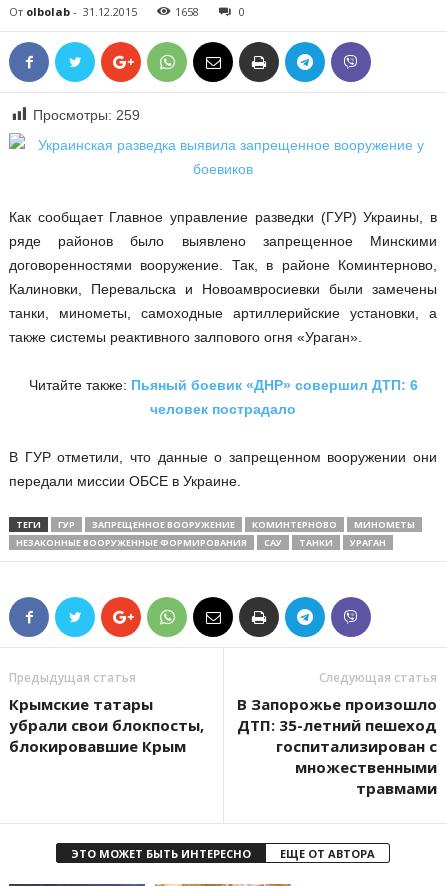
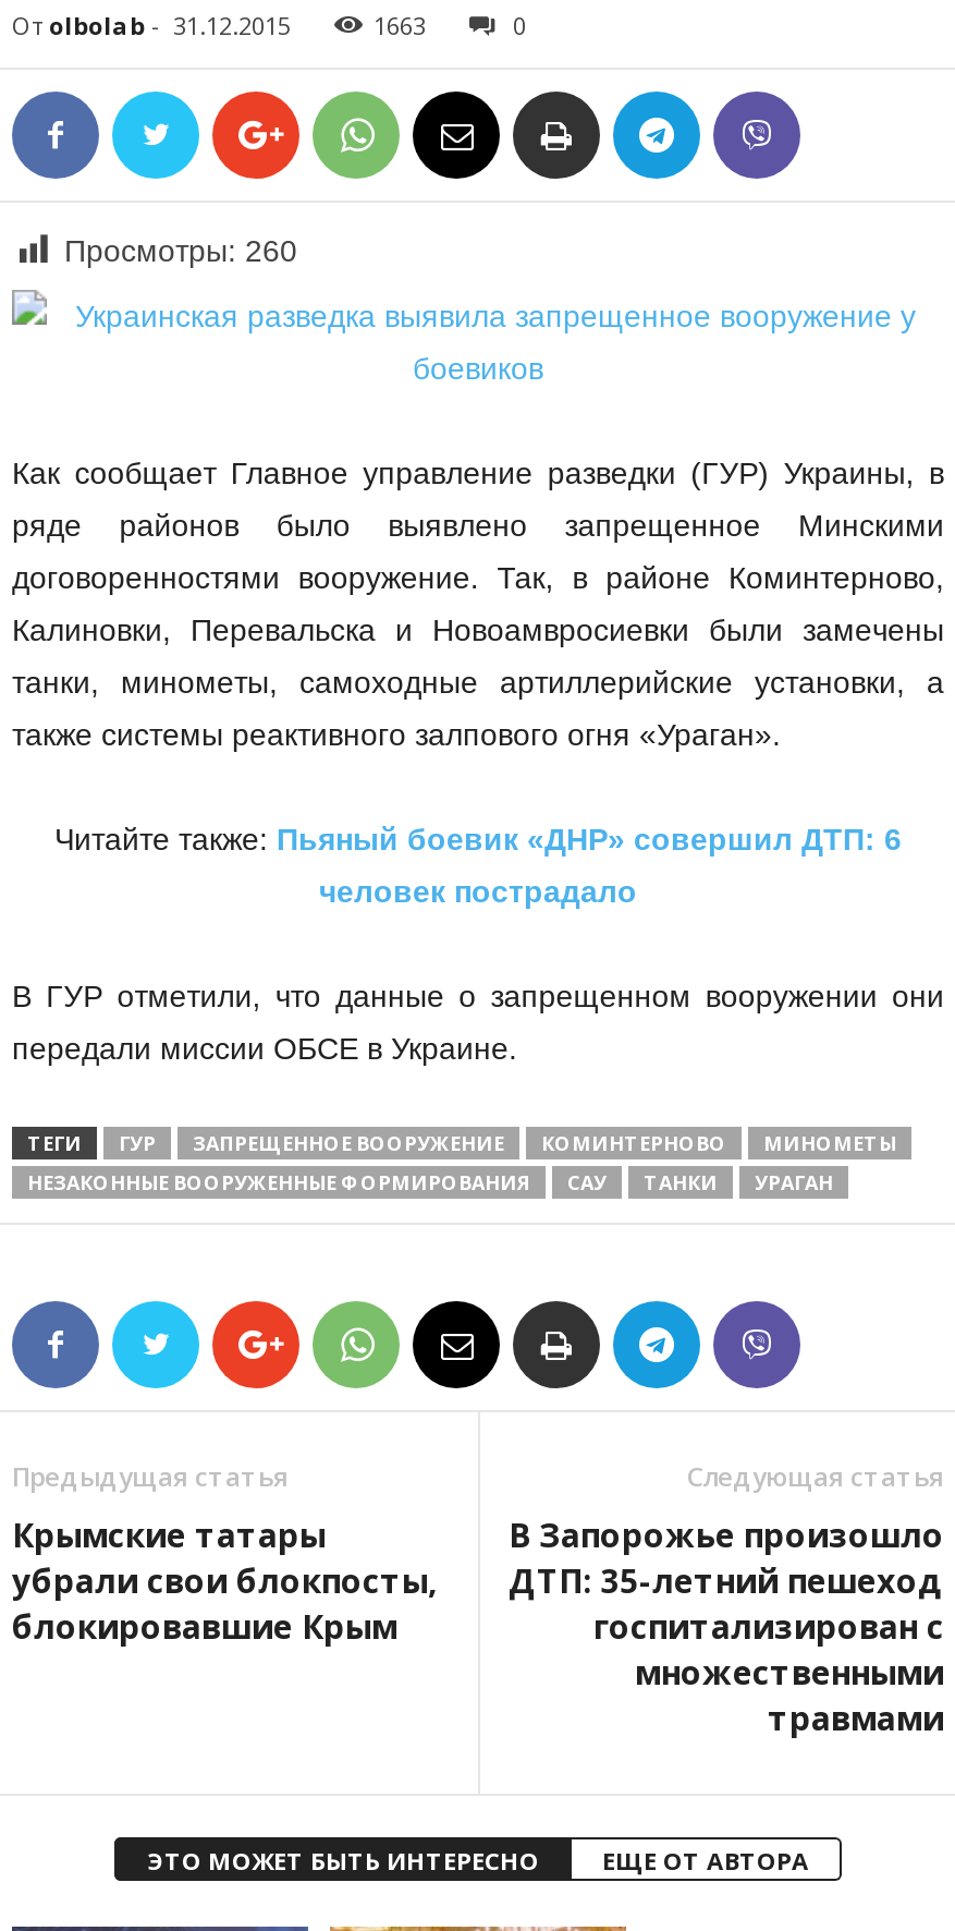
[175,4,199,19] 1658 -> [374,9,426,41] 1663
[33,107,140,123] Просмотры: 259 -> [64,233,297,268] Просмотры: 260

